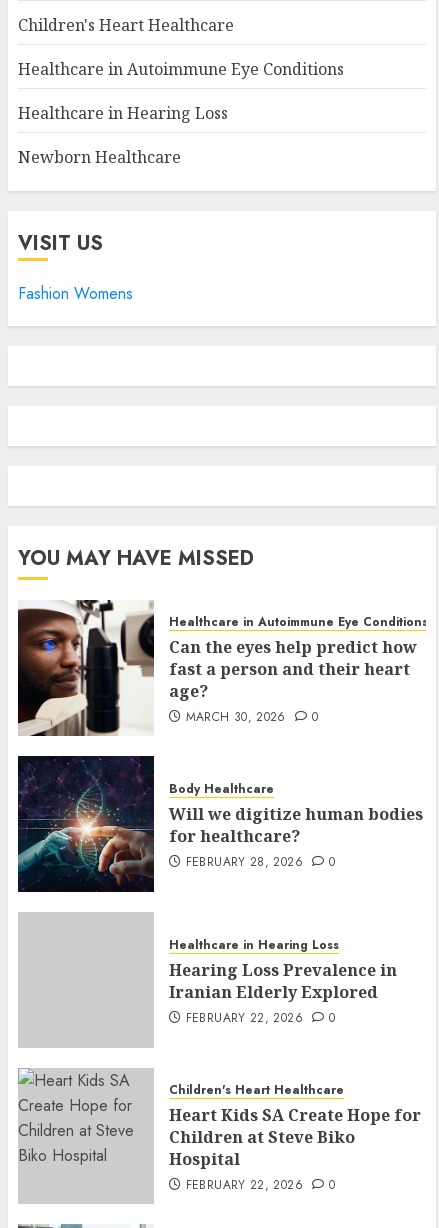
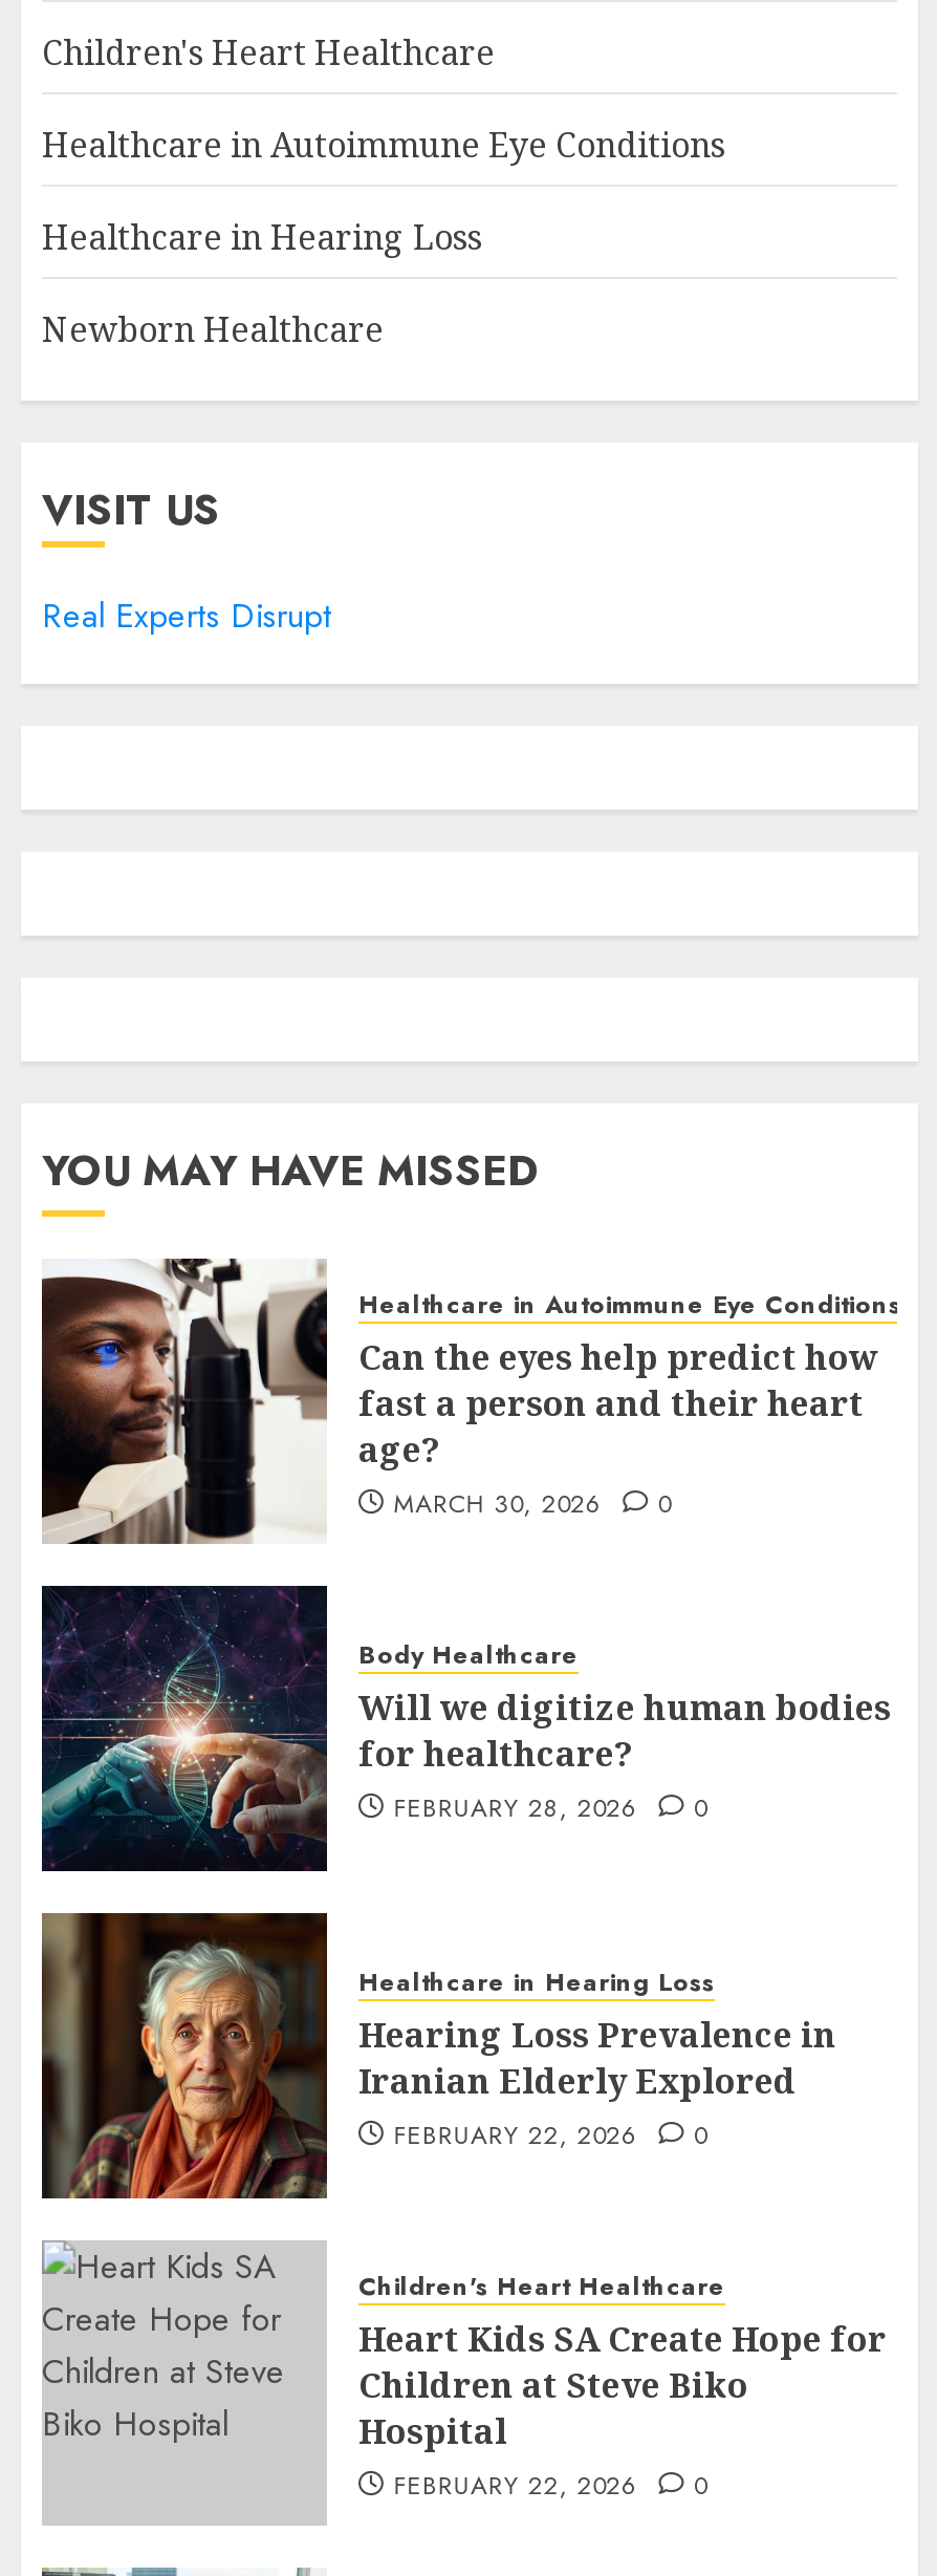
[18,282,133,305] Fashion Womens -> [42,592,331,640] Real Experts Disrupt
none -> [40,1911,329,2201] [image]

